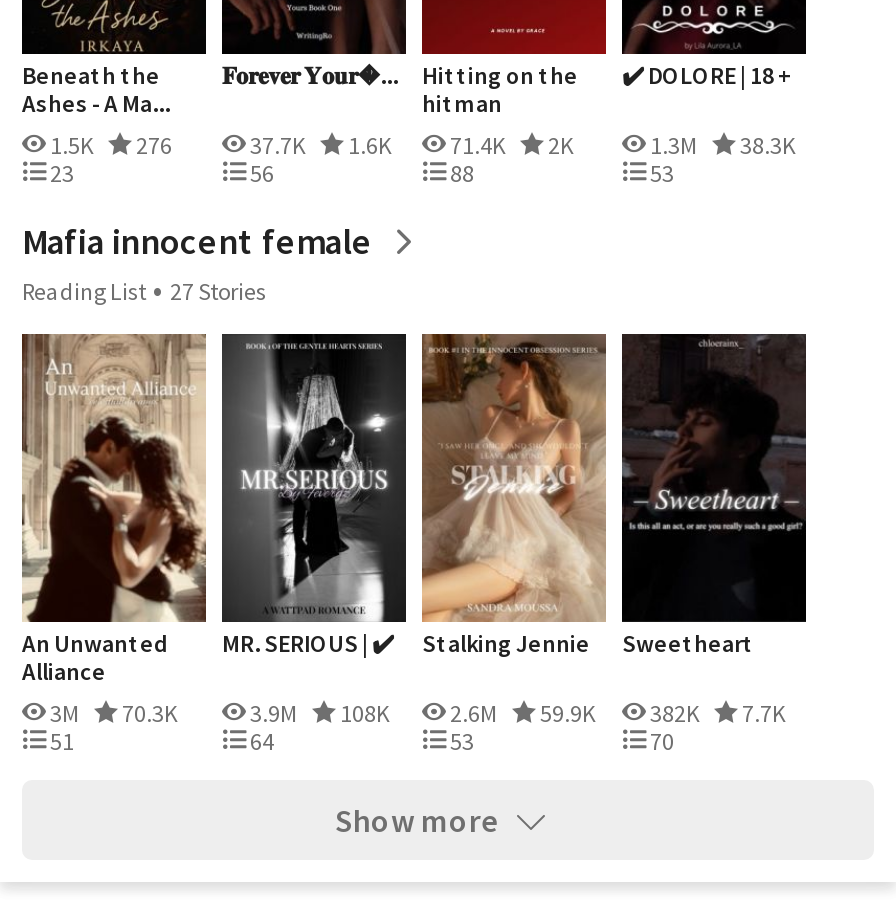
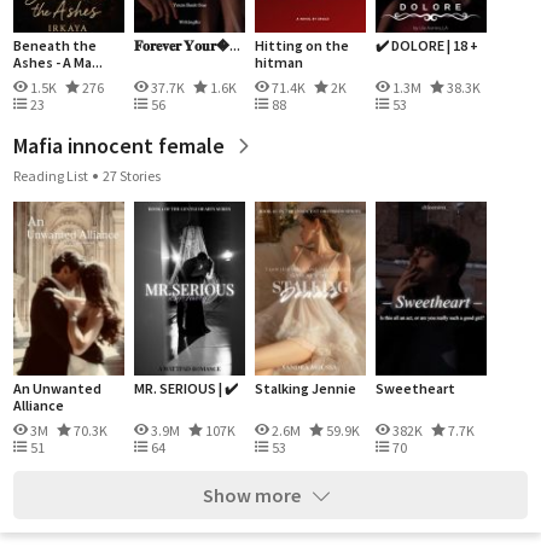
[246,698,786,728] 3.9M 108K 2.6M 59.9K 382K 7.7K -> [149,421,475,440] 3.9M 107K 2.6M 59.9K 382K 7.7K

